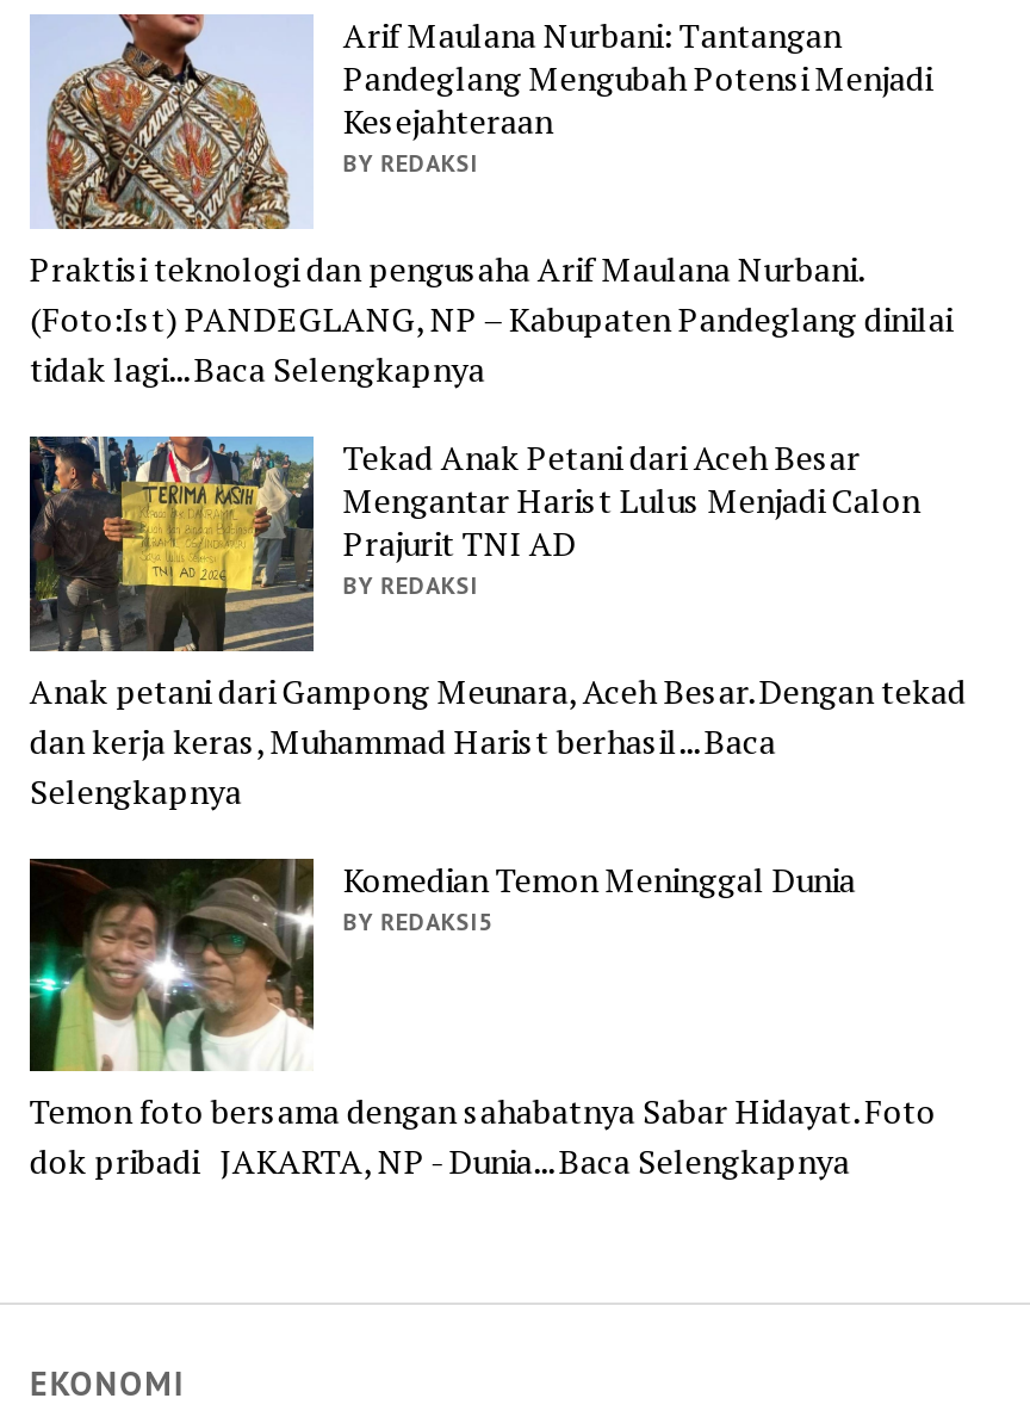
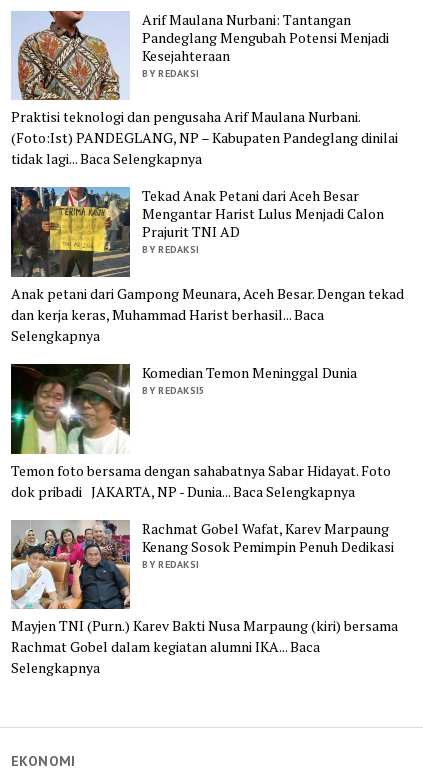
none -> [10,519,398,677] [image] | Rachmat Gobel Wafat, Karev Marpaung | Kenang Sosok Pemimpin Penuh Dedikasi | BY REDAKSI | Mayjen TNI (Purn.) Karev Bakti Nusa Marpaung (kiri) bersama | Rachmat Gobel dalam kegiatan alumni IKA... Baca | Selengkapnya

